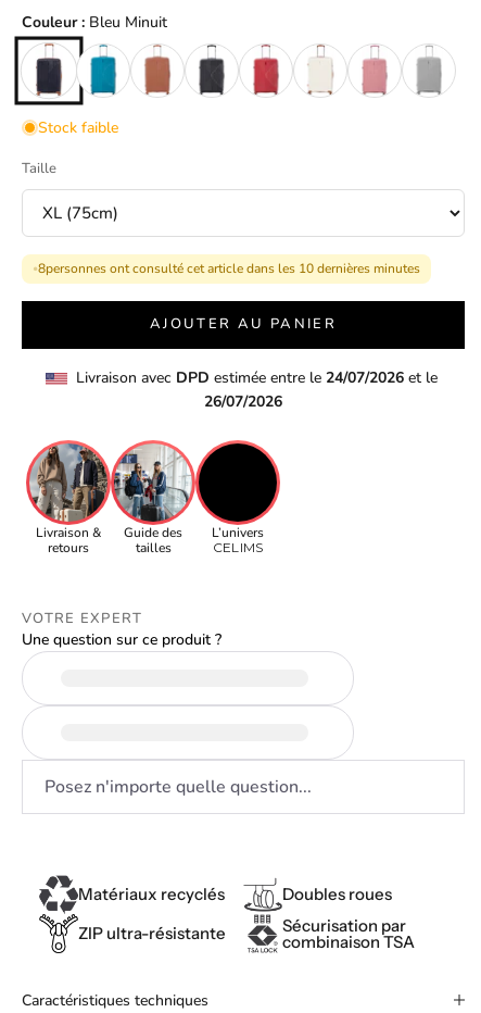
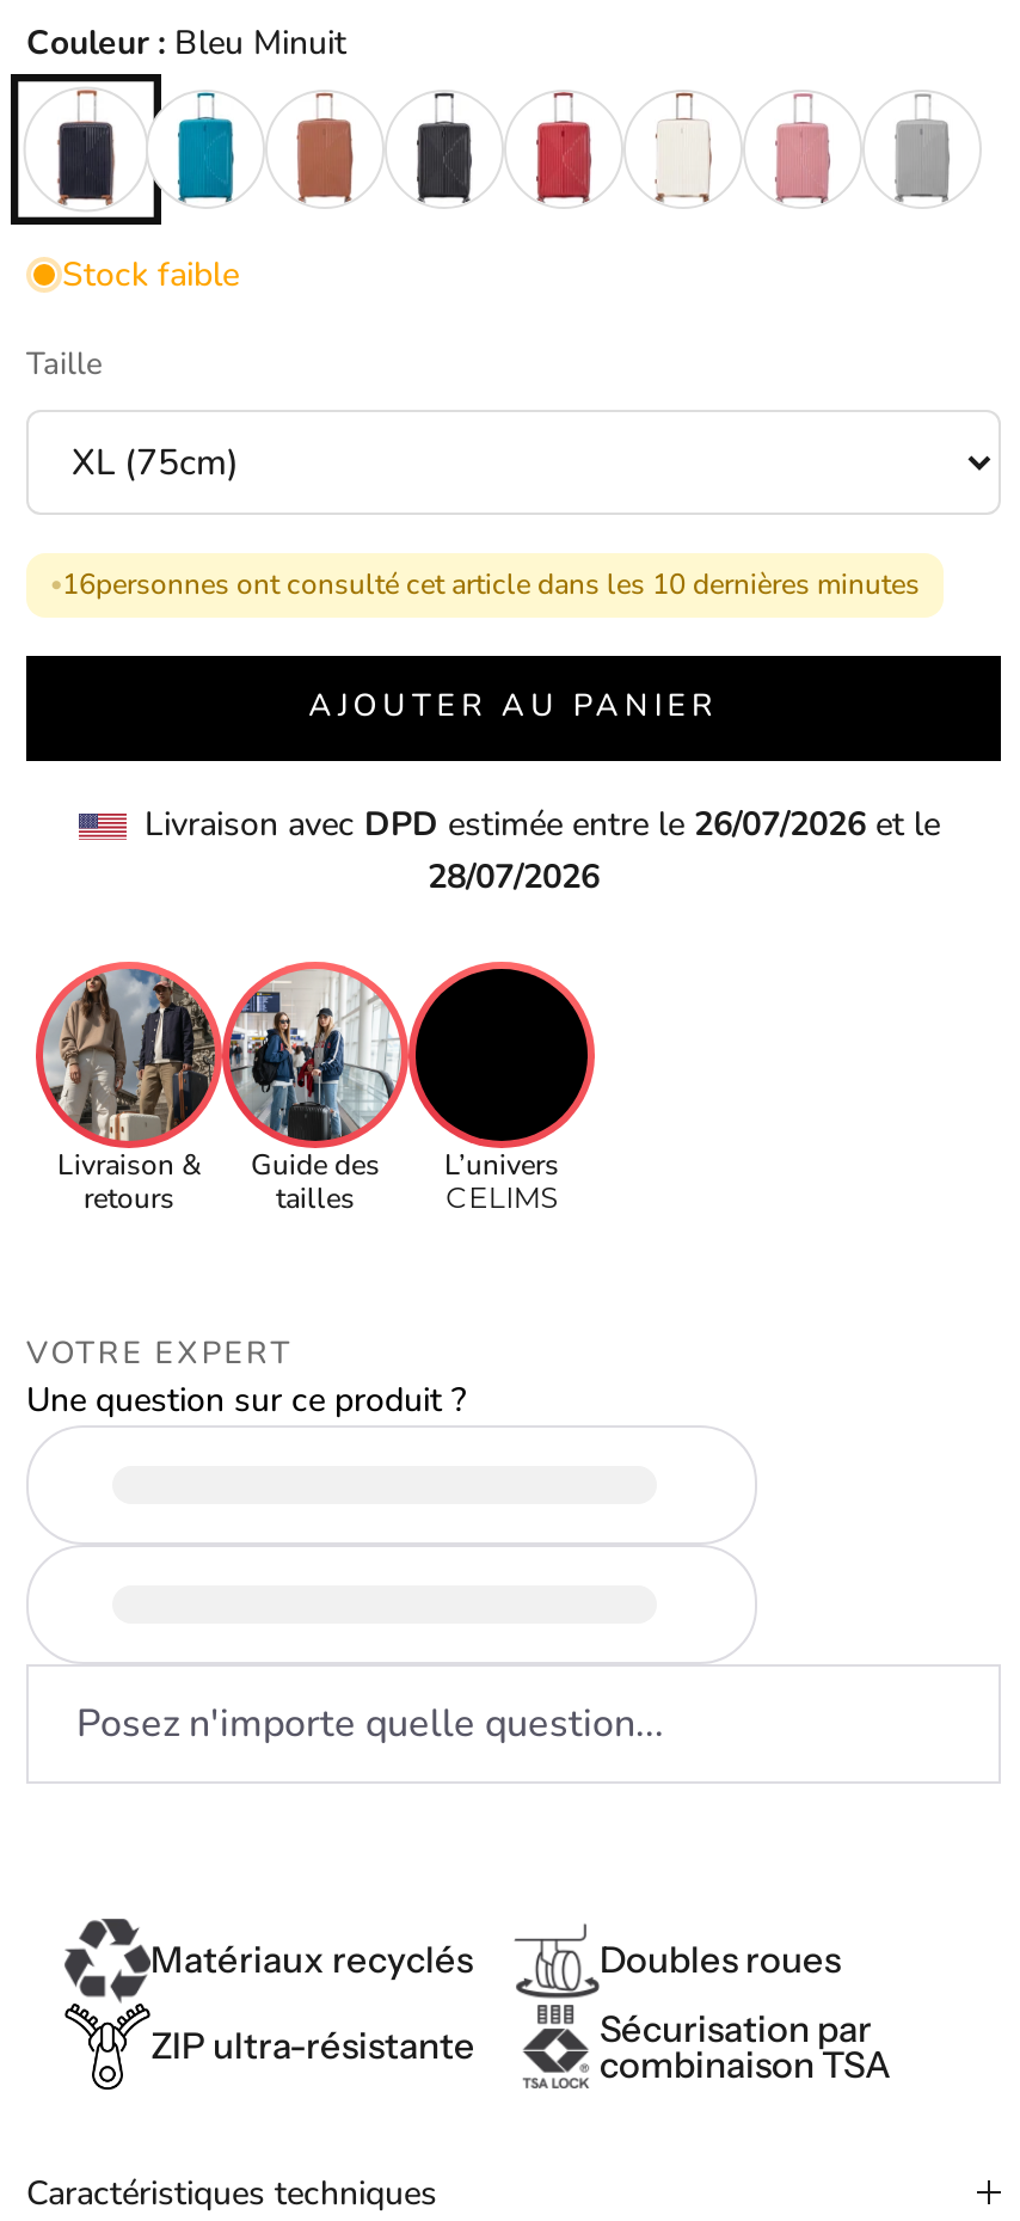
[33,260,420,277] •8personnes ont consulté cet article dans les 10 dernières minutes -> [50,565,920,603] •16personnes ont consulté cet article dans les 10 dernières minutes
[67,367,403,388] Livraison avec DPD estimée entre le 24/07/2026 -> [125,801,866,846] Livraison avec DPD estimée entre le 26/07/2026
[204,391,282,412] 26/07/2026 -> [428,854,600,899] 28/07/2026

